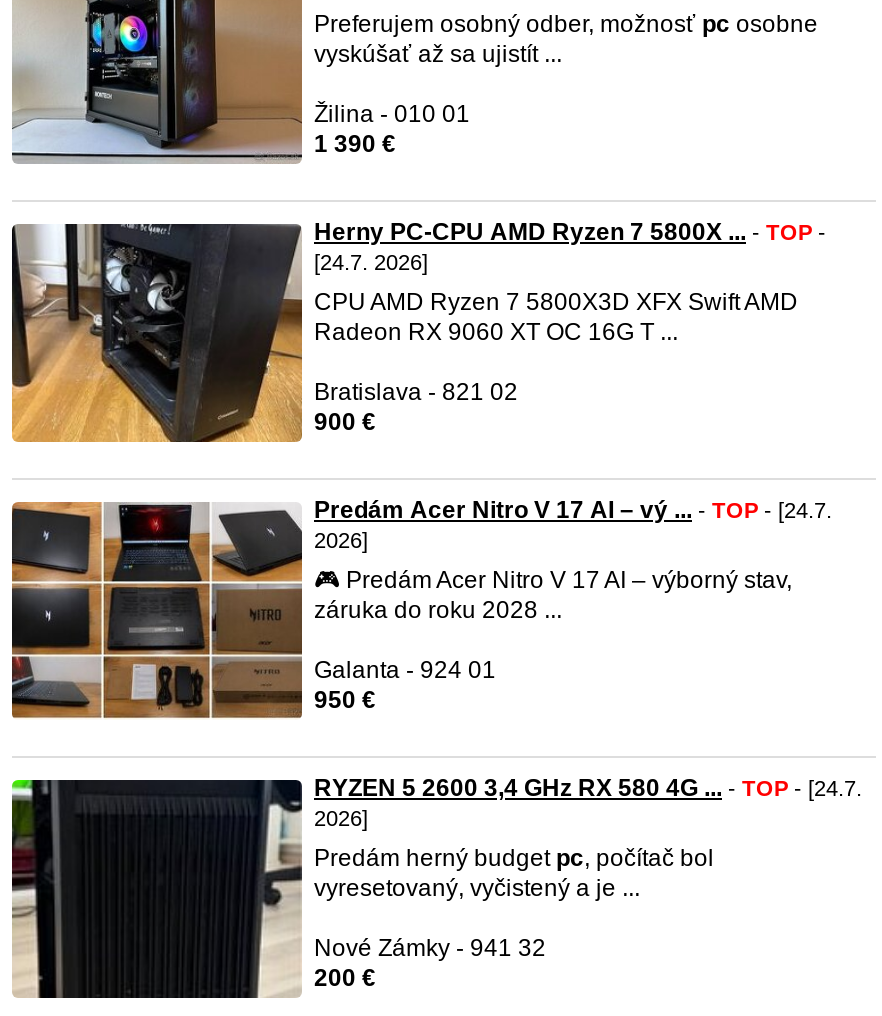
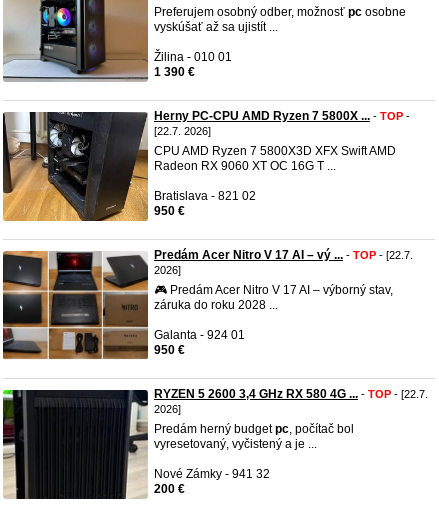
[314,250,428,274] [24.7. 2026] -> [154,125,211,137] [22.7. 2026]
[314,408,376,436] 900 € -> [154,204,185,218] 950 €
[314,496,832,524] Predám Acer Nitro V 17 AI – vý ... - TOP - [24.7. -> [154,248,413,262] Predám Acer Nitro V 17 AI – vý ... - TOP - [22.7.
[314,774,862,802] RYZEN 5 2600 3,4 GHz RX 580 4G ... - TOP - [24.7. -> [154,387,428,401] RYZEN 5 2600 3,4 GHz RX 580 4G ... - TOP - [22.7.

